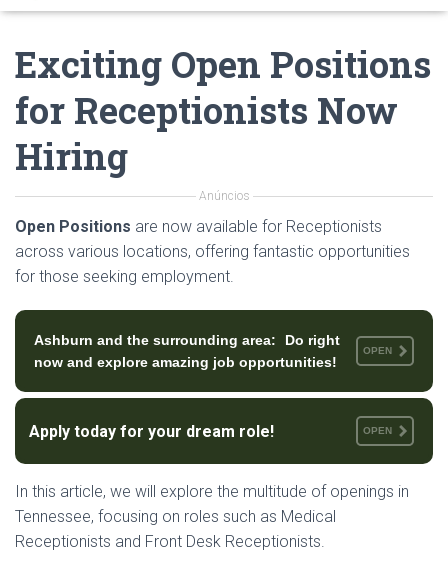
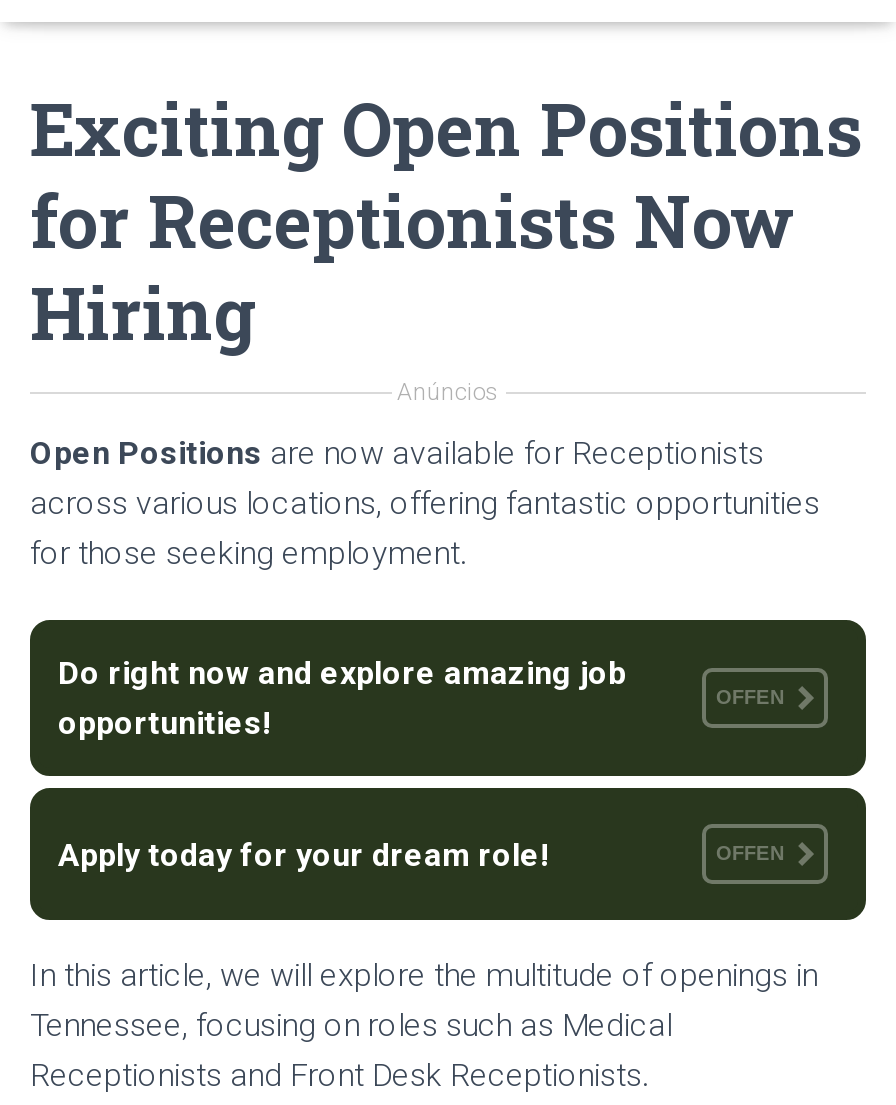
[34,332,340,370] Ashburn and the surrounding area: Do right | now and explore amazing job opportunities! -> [58,654,626,742] Do right now and explore amazing job | opportunities!
[363,345,392,356] OPEN -> [716,686,784,708] OFFEN
[363,425,392,436] OPEN -> [716,842,784,864] OFFEN

